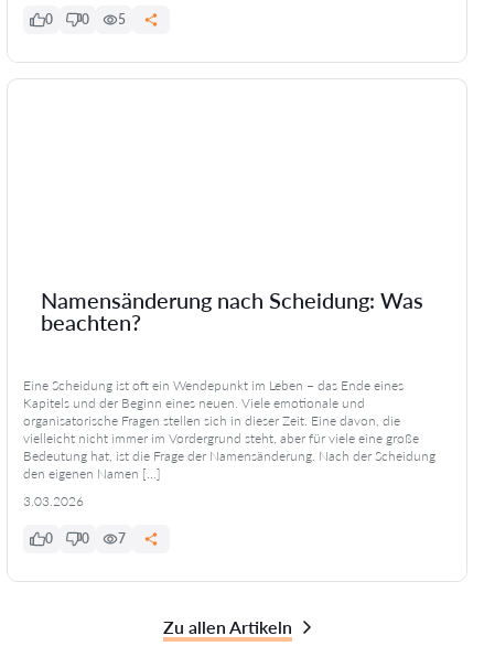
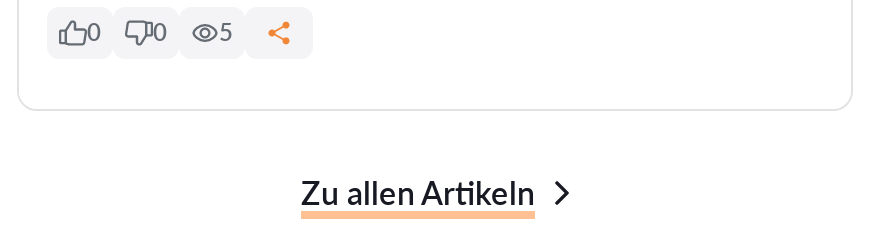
[23,287,435,547] Namensänderung nach Scheidung: Was | beachten? | Eine Scheidung ist oft ein Wendepunkt im Leben – das Ende eines | Kapitels und der Beginn eines neuen. Viele emotionale und | organisatorische Fragen stellen sich in dieser Zeit. Eine davon, die | vielleicht nicht immer im Vordergrund steht, aber für viele eine große | Bedeutung hat, ist die Frage der Namensänderung. Nach der Scheidung | den eigenen Namen […] | 3.03.2026 | 0 | 0 | 7 -> none

